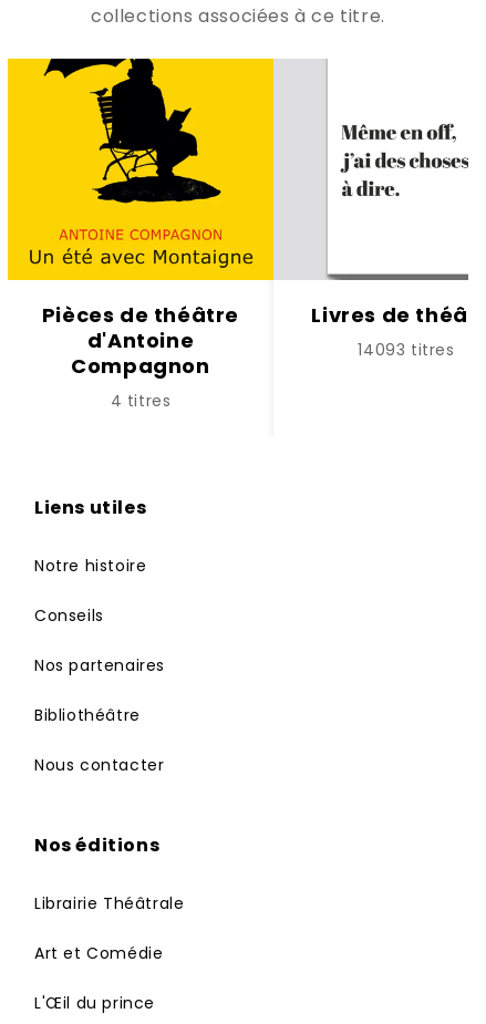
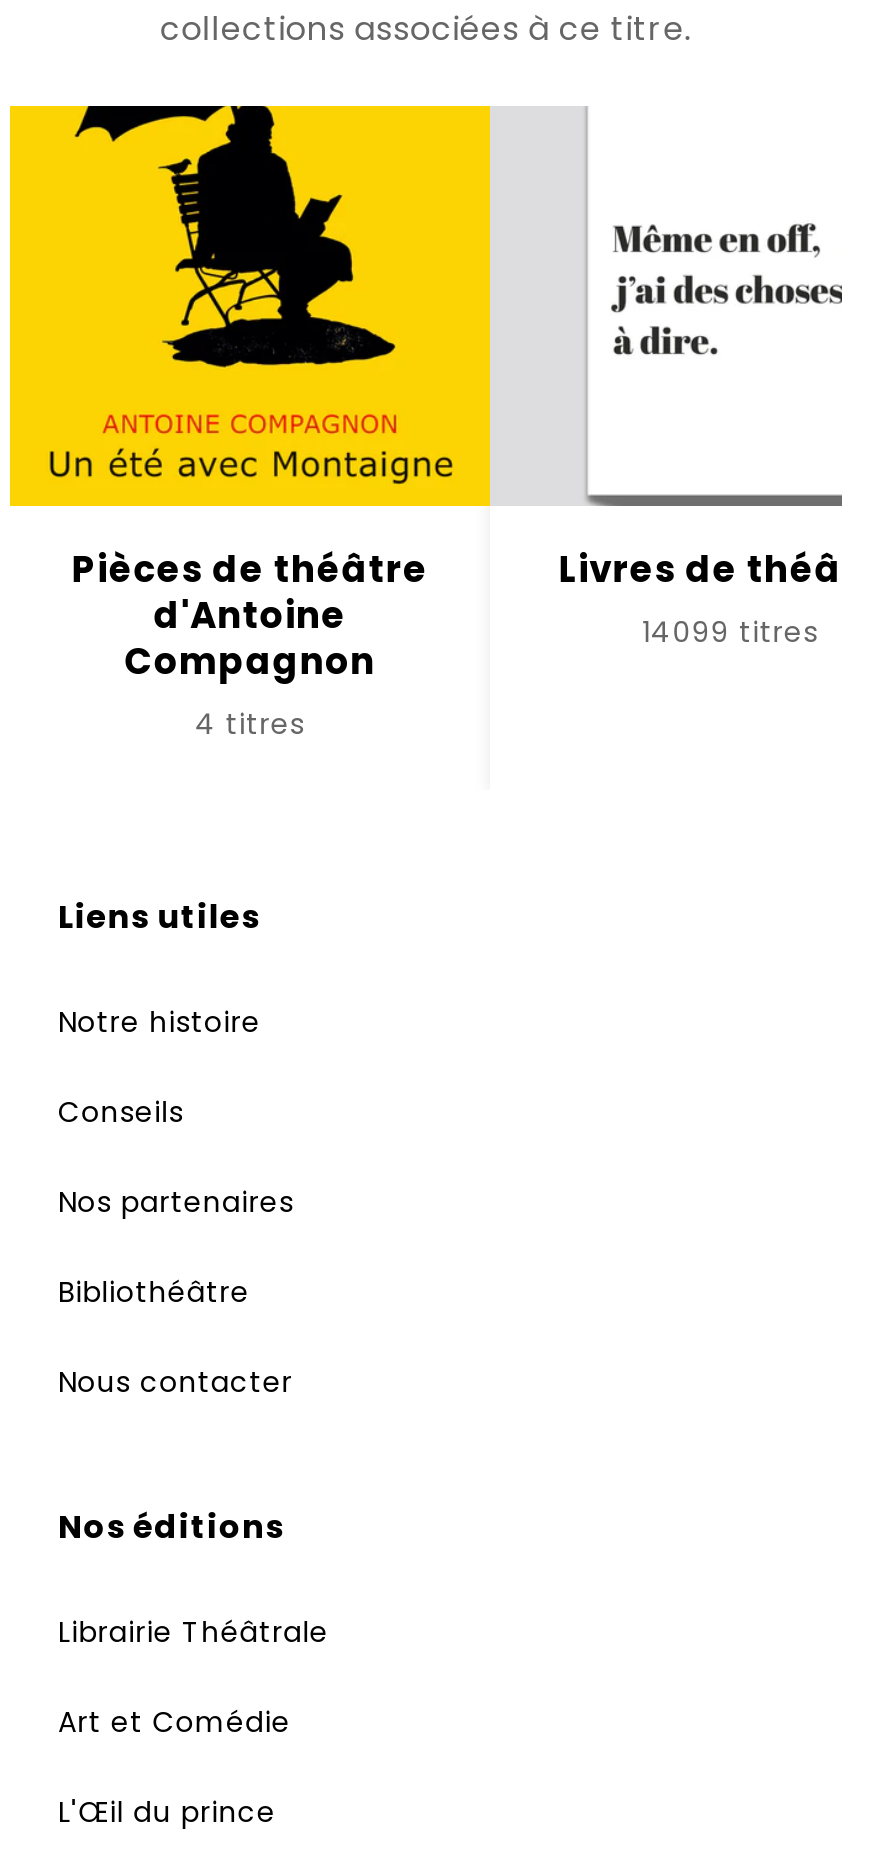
[358,338,455,360] 14093 titres -> [642,611,818,651] 14099 titres

